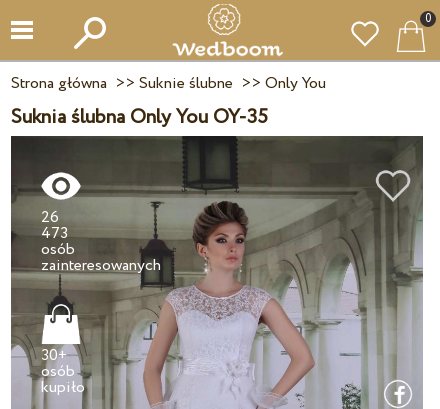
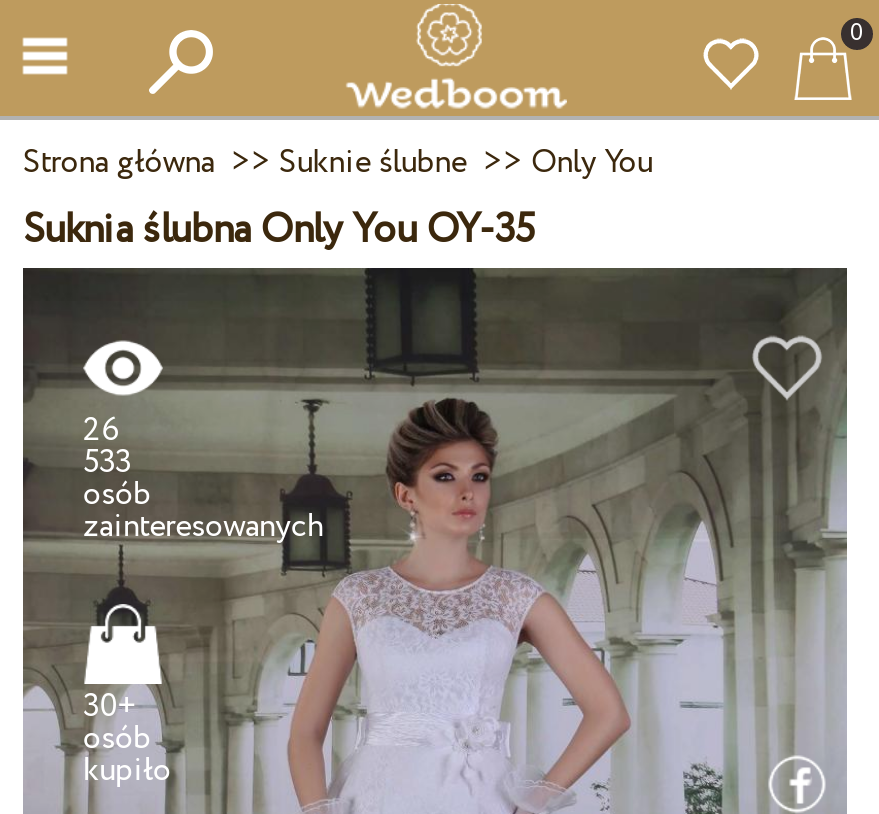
[41,222,68,245] 473 -> [83,440,131,486] 533

